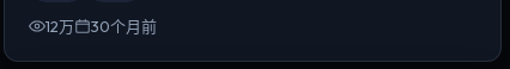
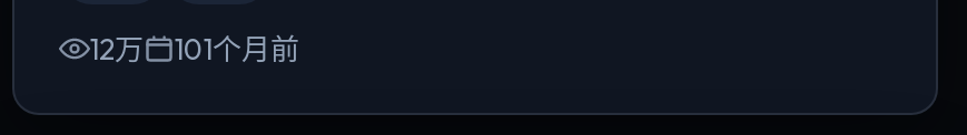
[45,16,157,35] 12万 30个月前 -> [90,30,299,65] 12万 101个月前

